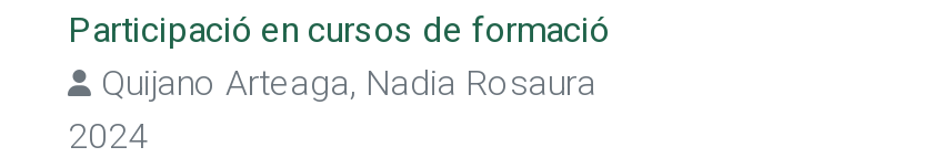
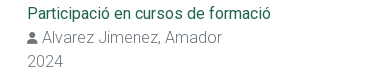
[101,62,596,104] Quijano Arteaga, Nadia Rosaura -> [42,28,222,47] Alvarez Jimenez, Amador

